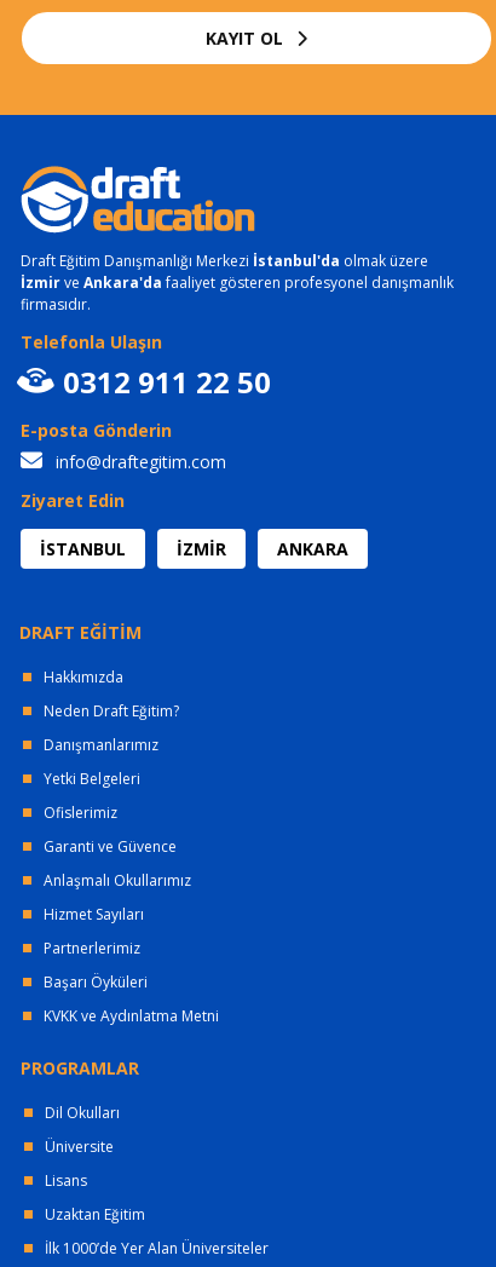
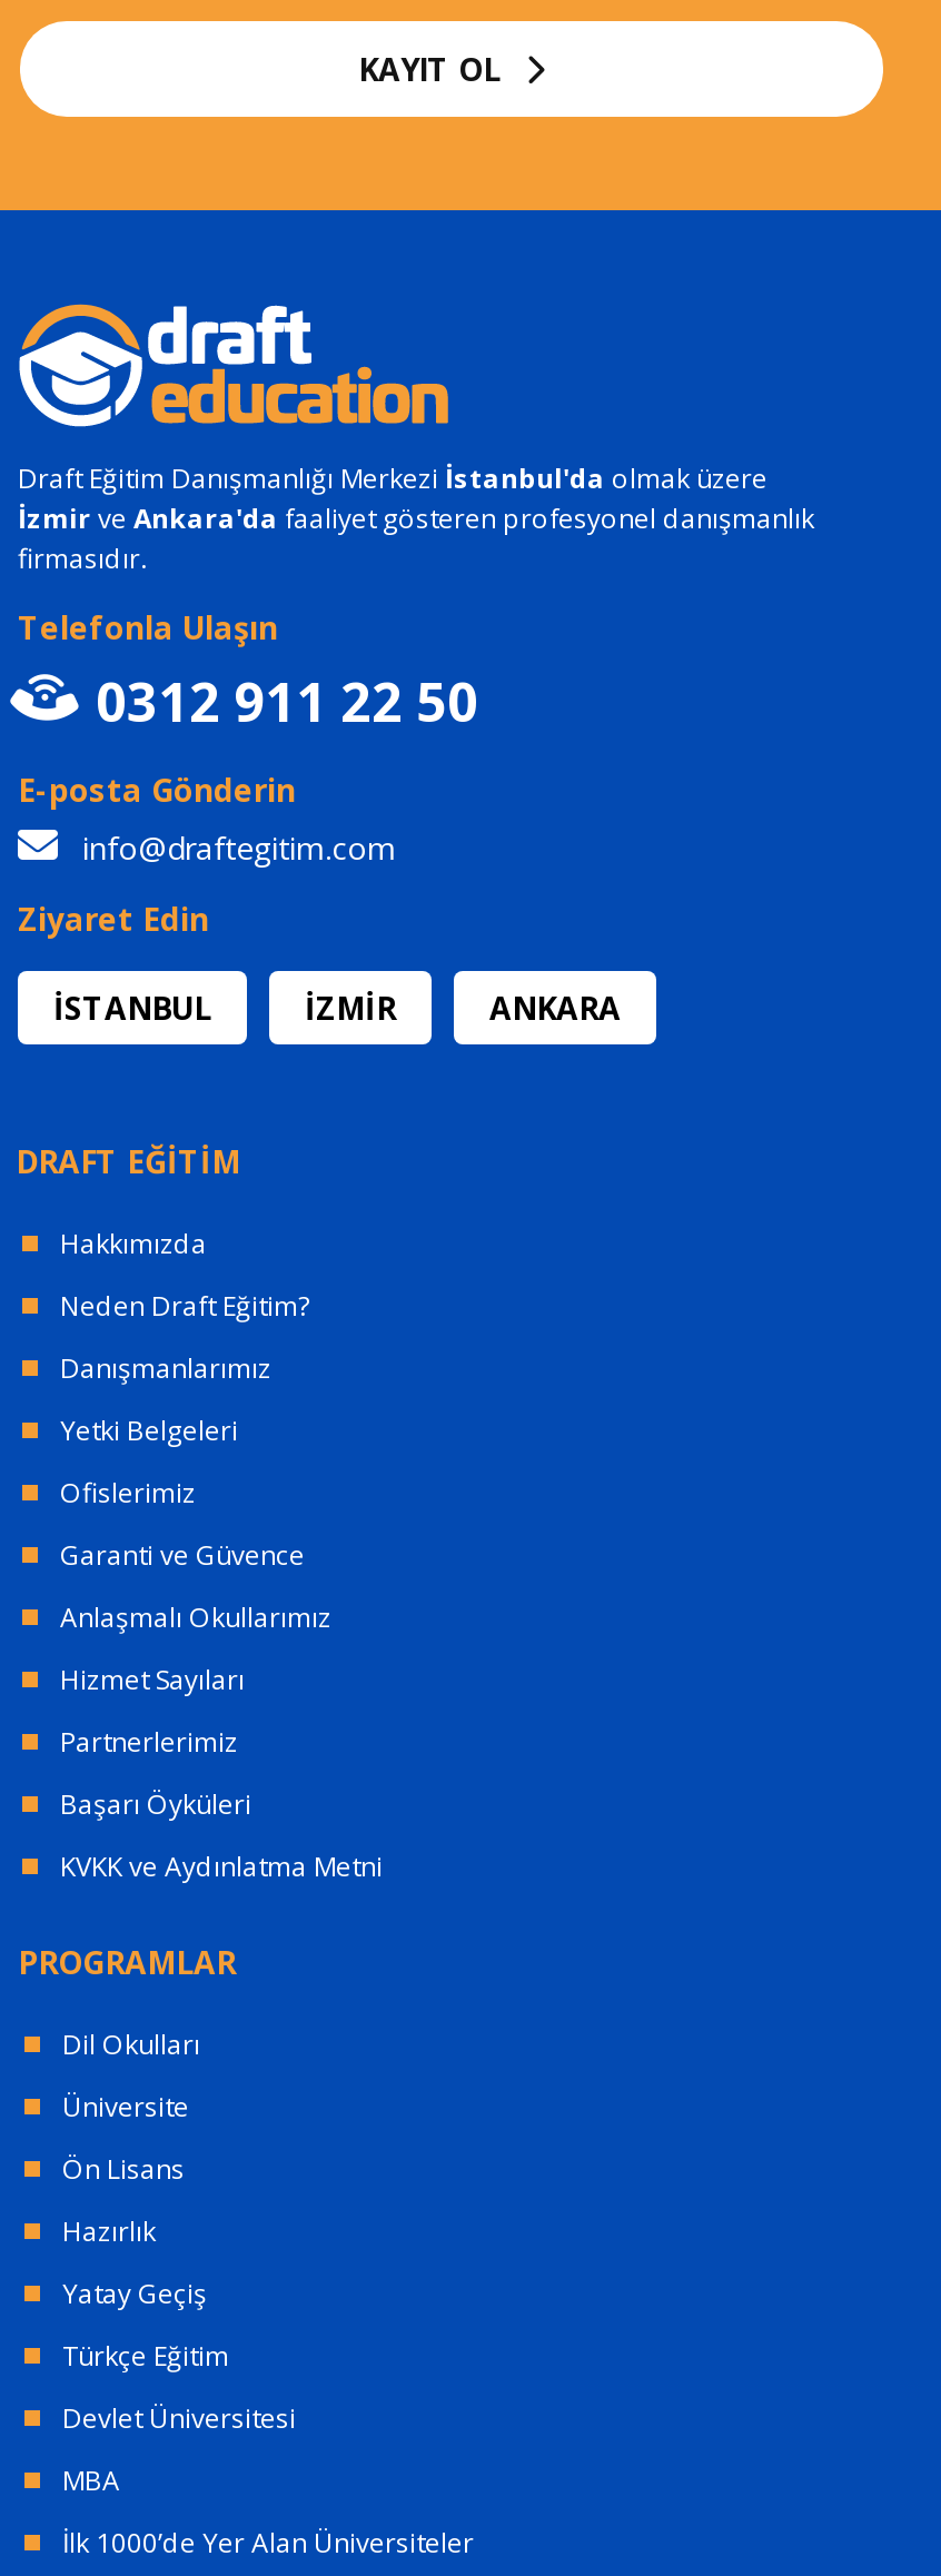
[45,1170,145,1225] Lisans | Uzaktan Eğitim -> [62,2150,296,2500] Ön Lisans | Hazırlık | Yatay Geçiş | Türkçe Eğitim | Devlet Üniversitesi | MBA

